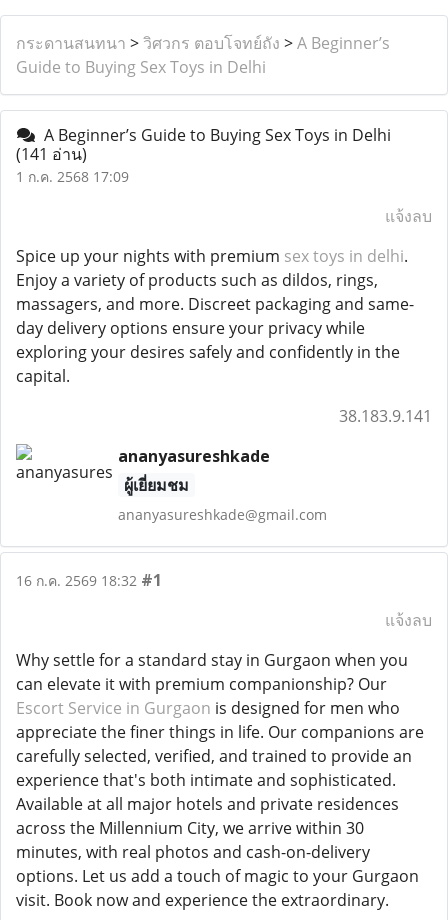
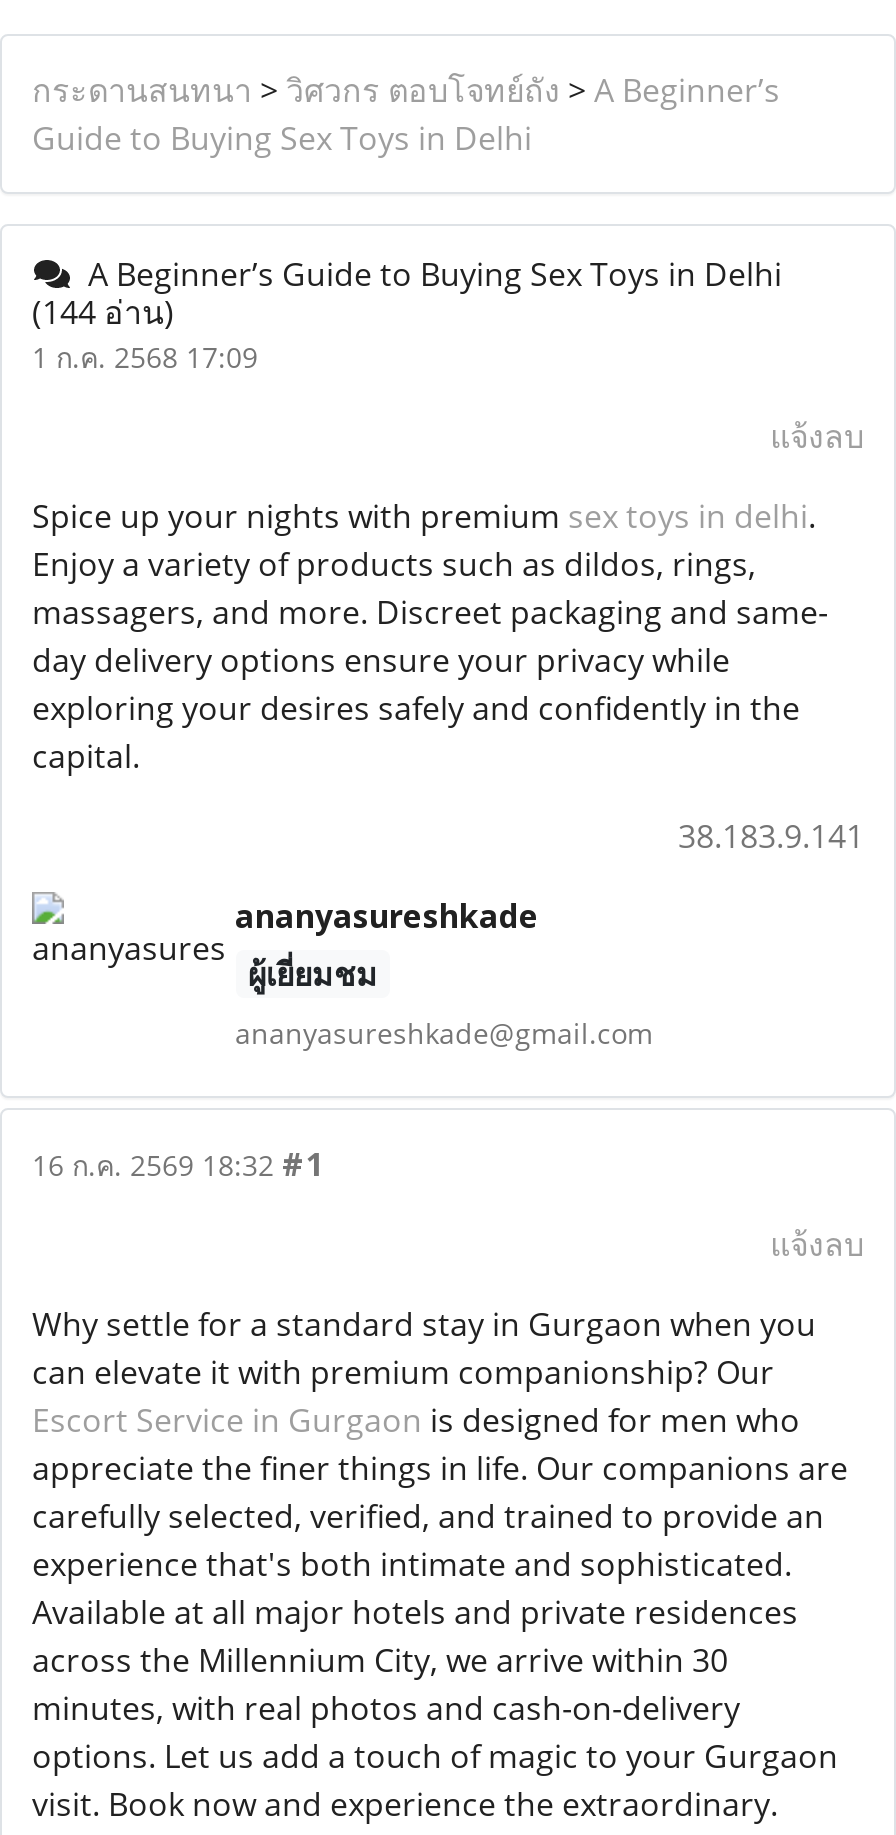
[16,143,87,165] (141 อ่าน) -> [32,290,174,334] (144 อ่าน)

